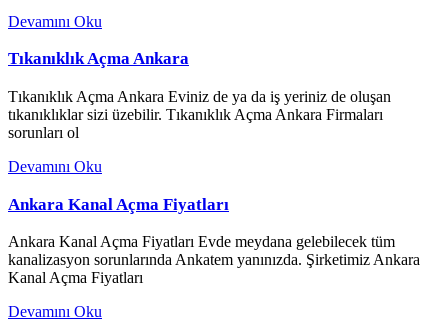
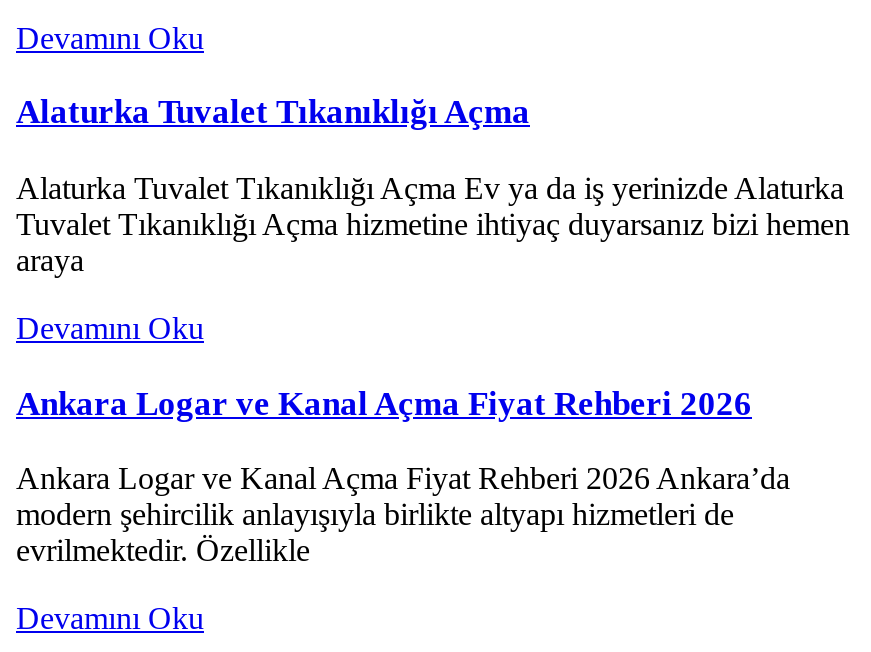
[8,49,189,68] Tıkanıklık Açma Ankara -> [16,94,530,132] Alaturka Tuvalet Tıkanıklığı Açma
[8,88,391,141] Tıkanıklık Açma Ankara Eviniz de ya da iş yeriniz de oluşan | tıkanıklıklar sizi üzebilir. Tıkanıklık Açma Ankara Firmaları | sorunları ol -> [16,171,850,277] Alaturka Tuvalet Tıkanıklığı Açma Ev ya da iş yerinizde Alaturka | Tuvalet Tıkanıklığı Açma hizmetine ihtiyaç duyarsanız bizi hemen | araya
[8,195,229,214] Ankara Kanal Açma Fiyatları -> [16,385,752,423] Ankara Logar ve Kanal Açma Fiyat Rehberi 2026
[8,233,420,286] Ankara Kanal Açma Fiyatları Evde meydana gelebilecek tüm | kanalizasyon sorunlarında Ankatem yanınızda. Şirketimiz Ankara | Kanal Açma Fiyatları -> [16,462,790,568] Ankara Logar ve Kanal Açma Fiyat Rehberi 2026 Ankara’da | modern şehircilik anlayışıyla birlikte altyapı hizmetleri de | evrilmektedir. Özellikle

